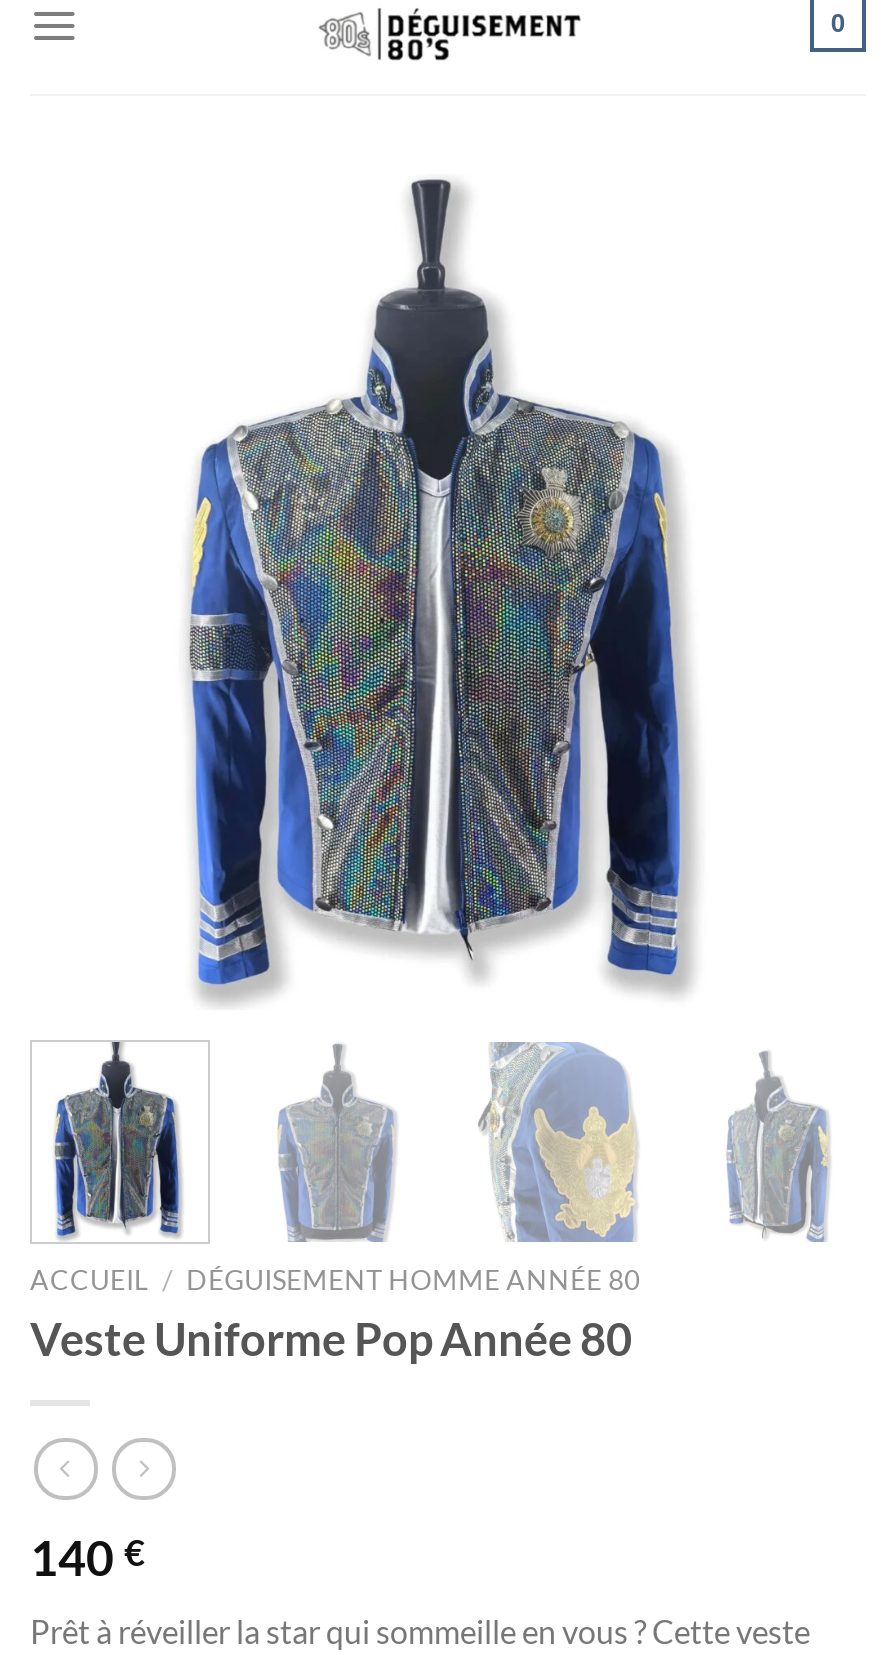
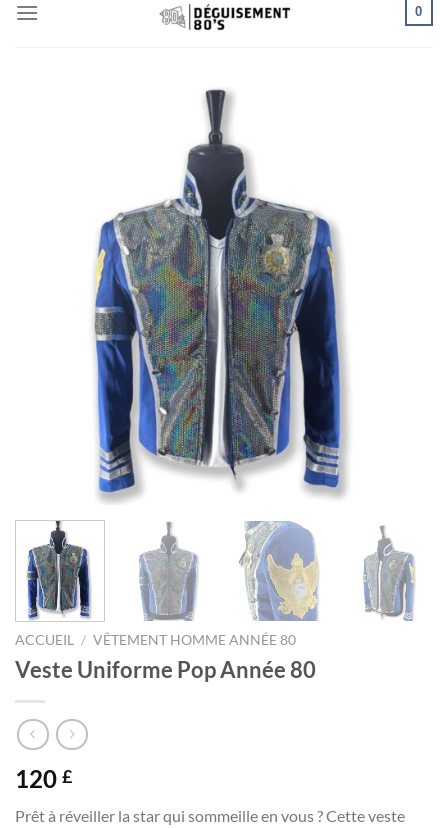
[30,1265,640,1297] ACCUEIL / DÉGUISEMENT HOMME ANNÉE 80 -> [15,632,296,648] ACCUEIL / VÊTEMENT HOMME ANNÉE 80
[30,1528,144,1586] 140 € -> [15,764,72,793] 120 £

